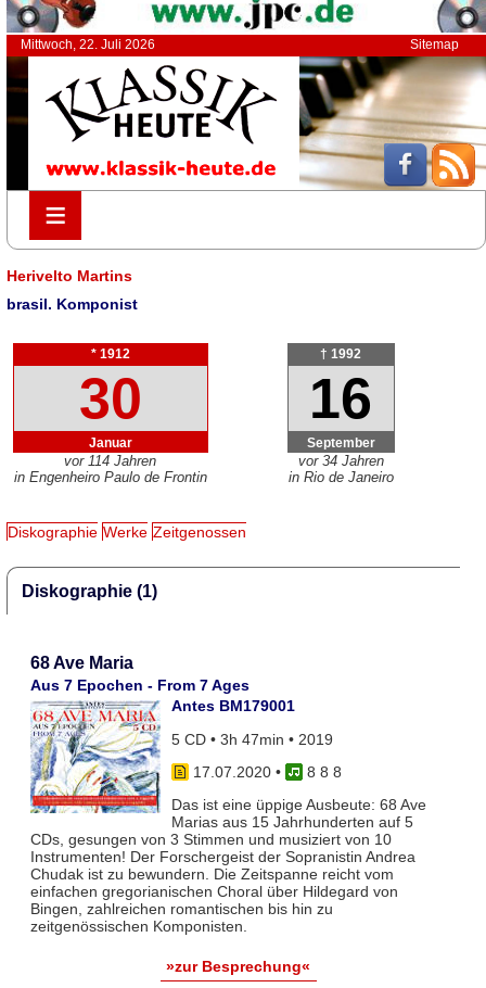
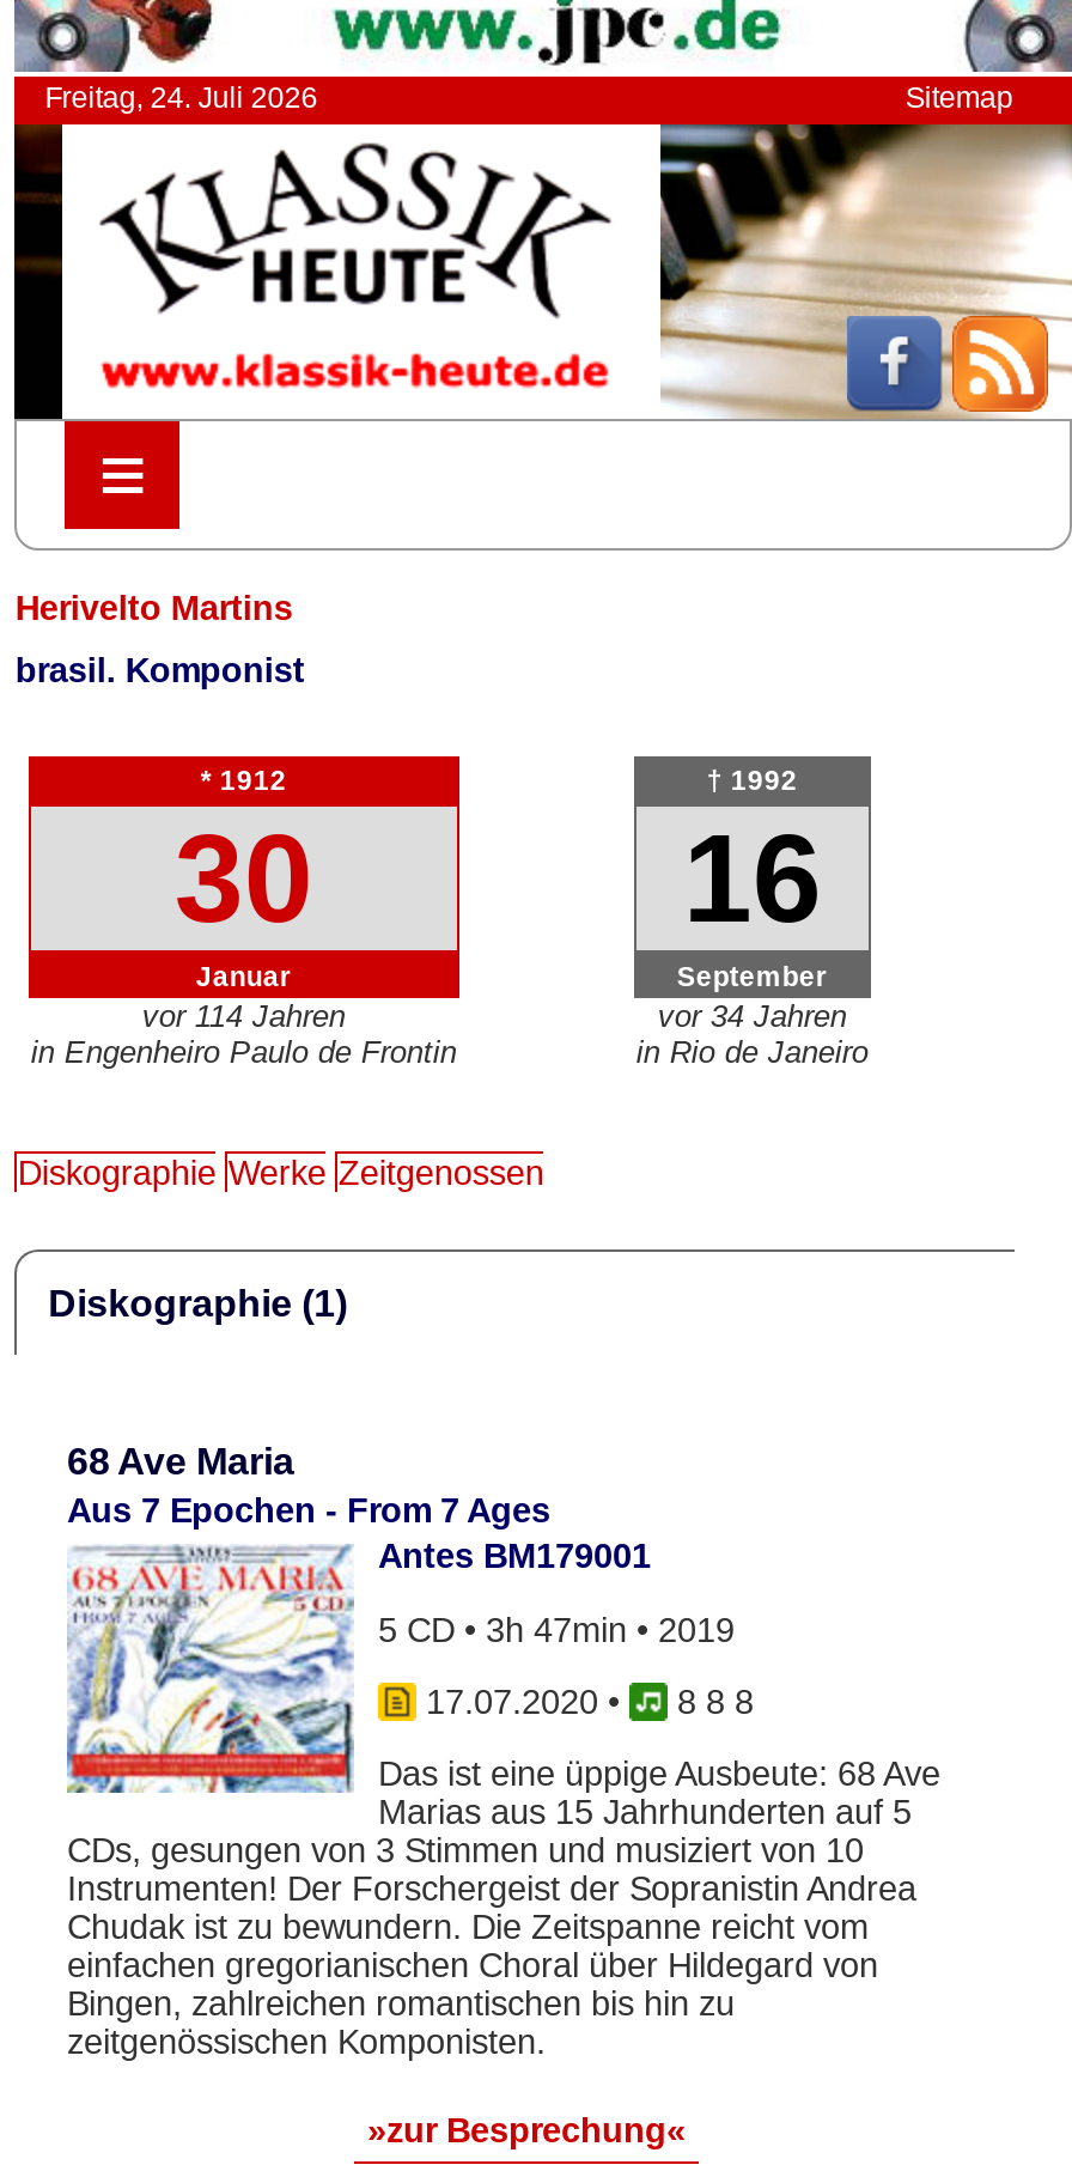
[20,37,155,52] Mittwoch, 22. Juli 2026 -> [45,82,318,115] Freitag, 24. Juli 2026

